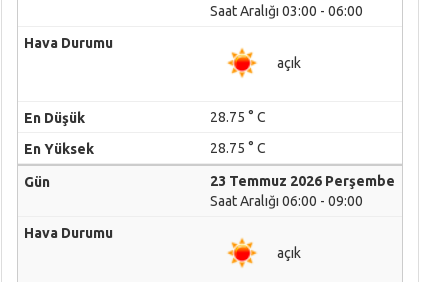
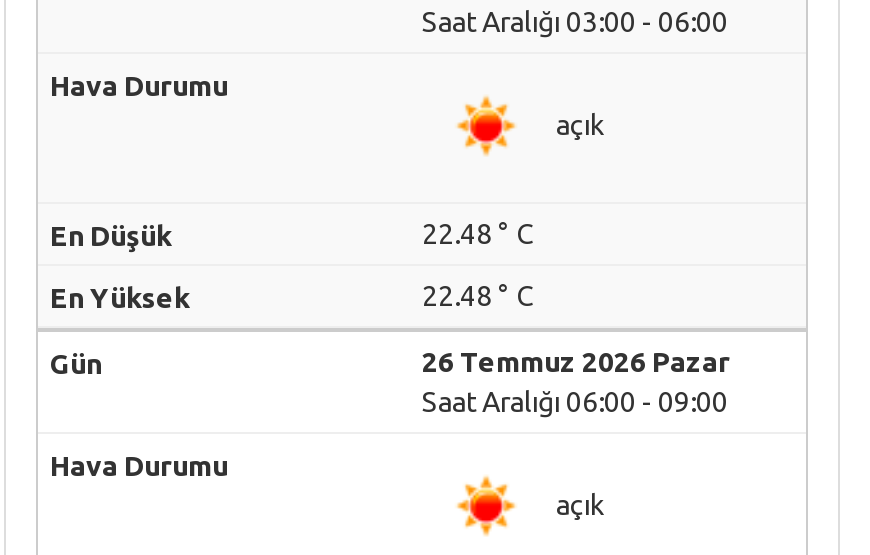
[210,109,266,125] 28.75 ° C -> [422,218,534,250] 22.48 ° C
[210,140,266,156] 28.75 ° C -> [422,280,534,312] 22.48 ° C
[210,173,395,189] 23 Temmuz 2026 Perşembe -> [422,346,730,378] 26 Temmuz 2026 Pazar

